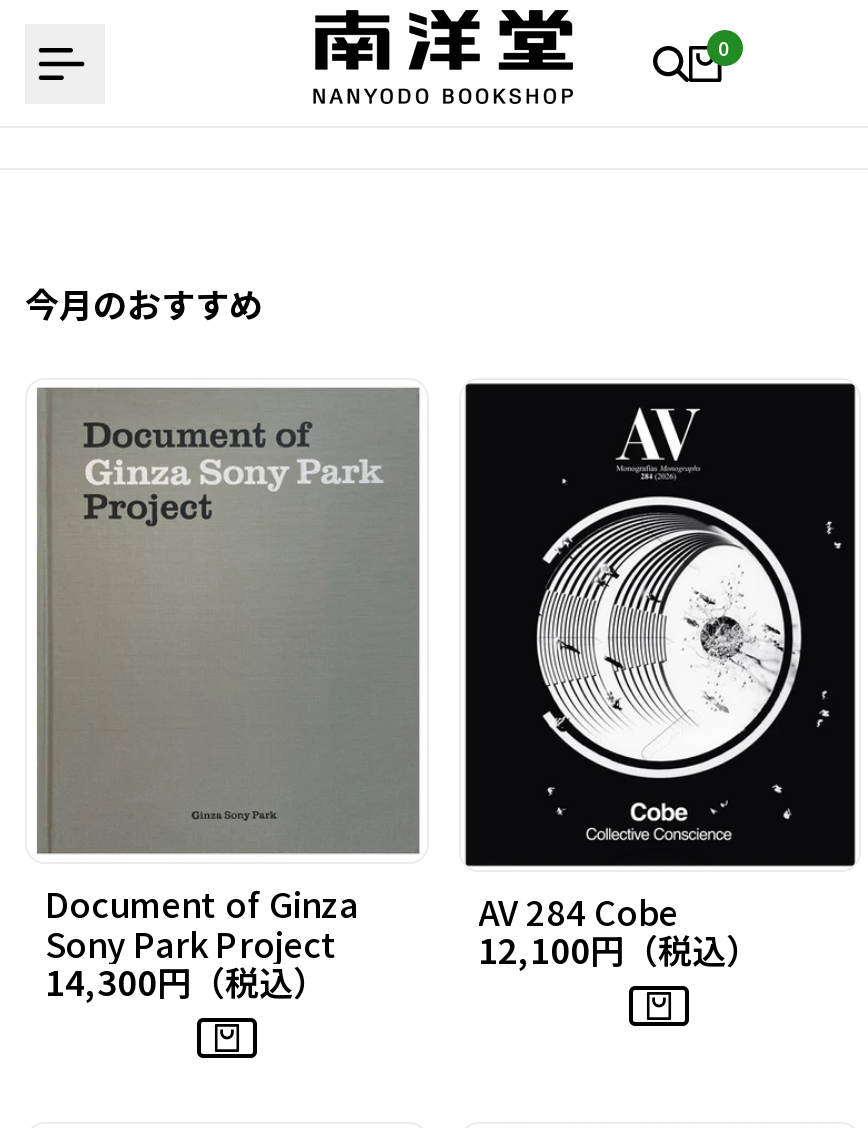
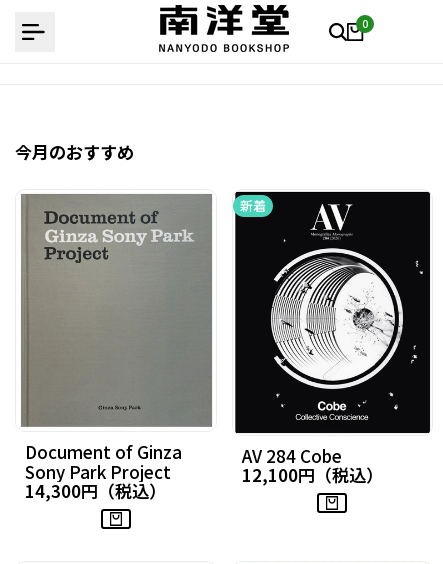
none -> [239,196,265,215] 新着

